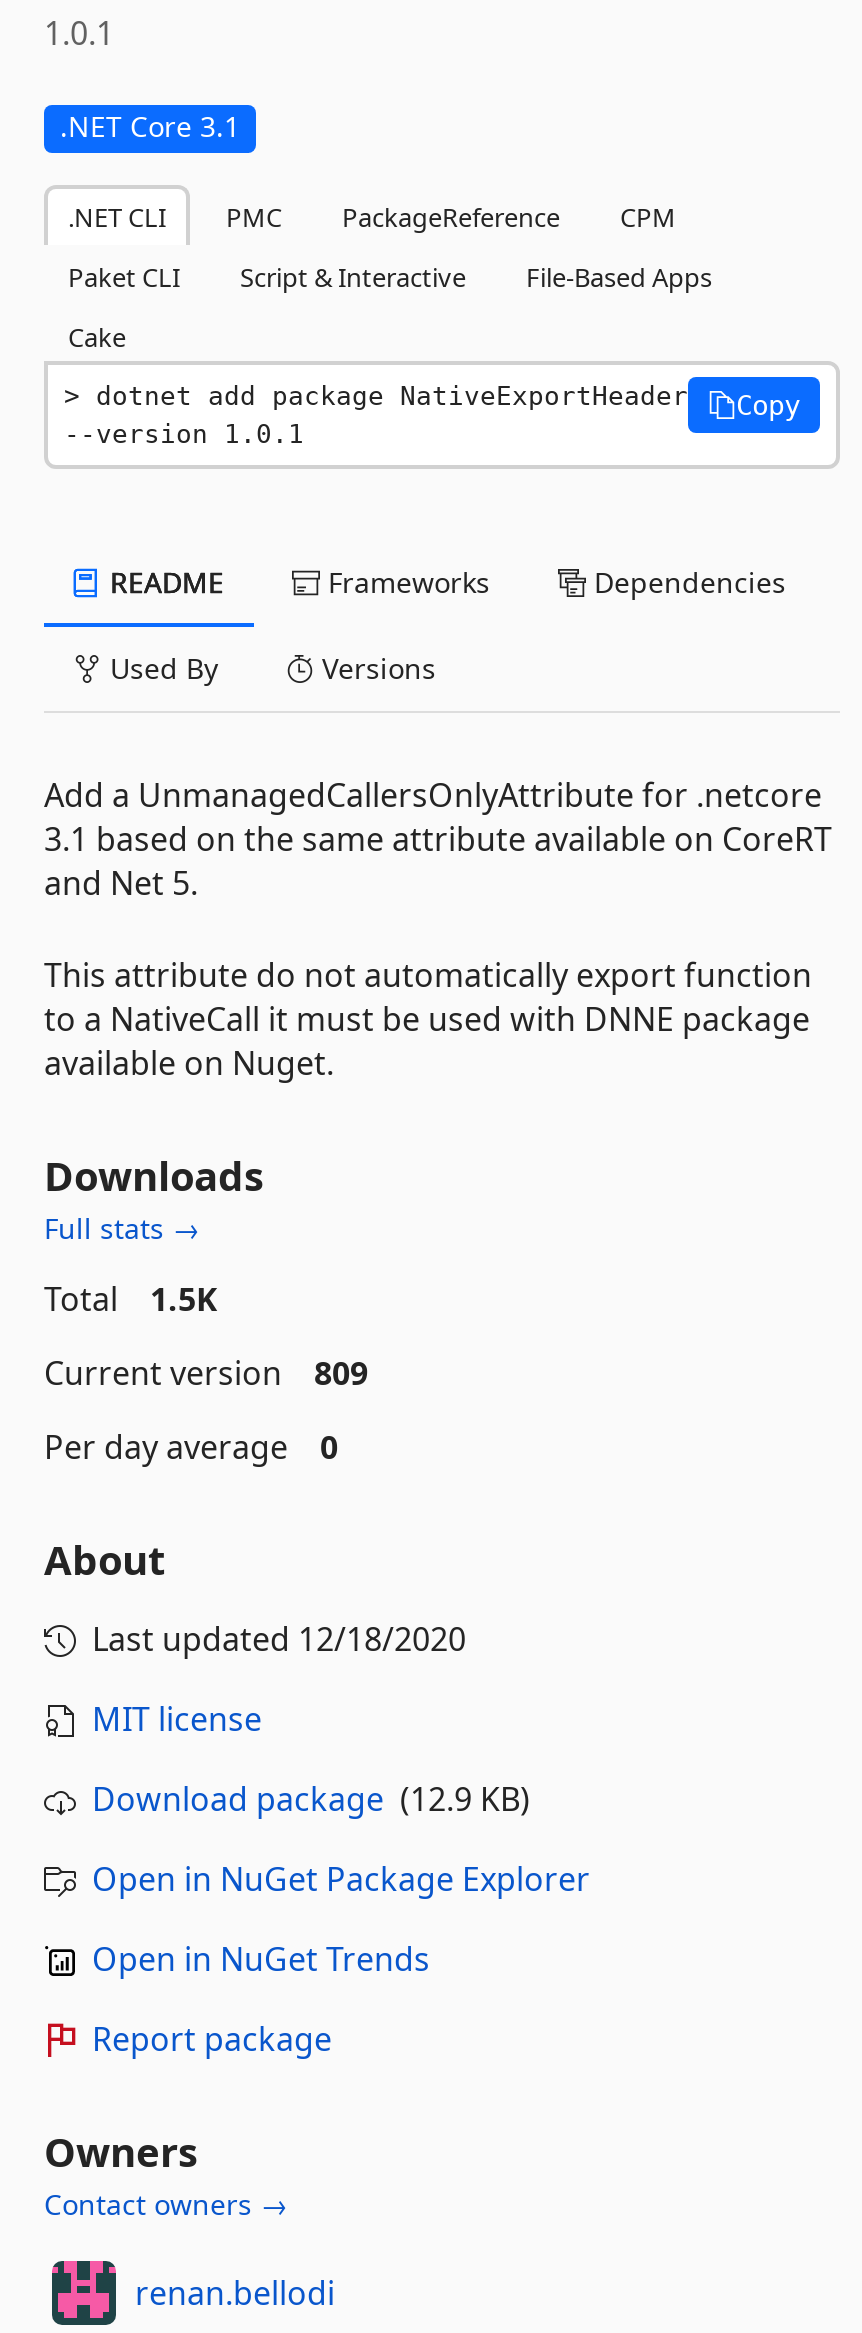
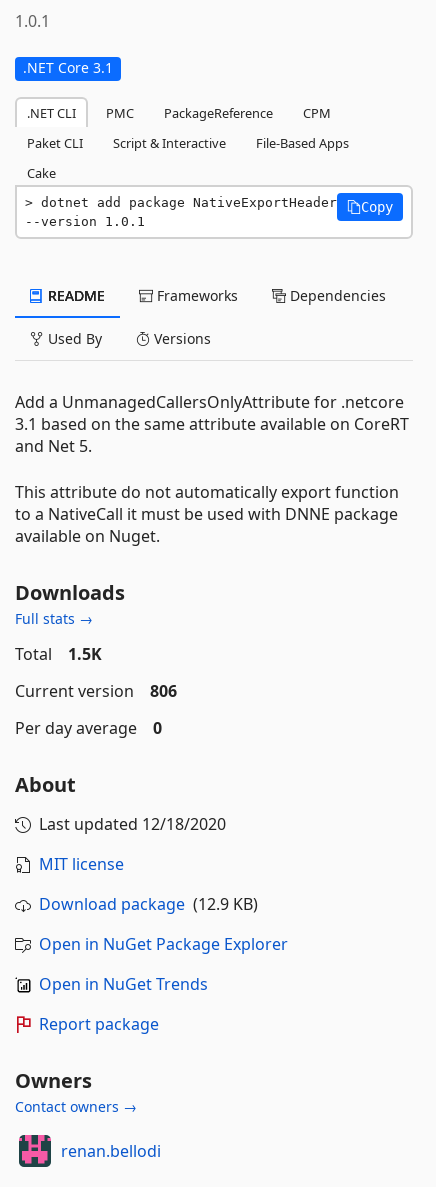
[44,1351,368,1395] Current version 809 -> [15,680,177,702] Current version 806

